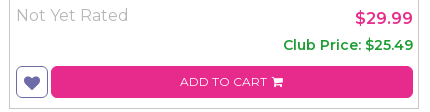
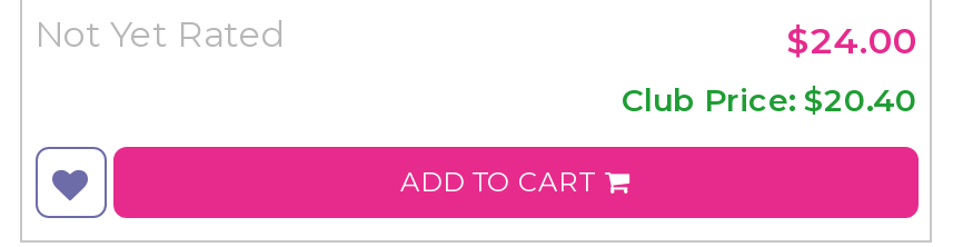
[354,9,412,28] $29.99 -> [786,21,917,63] $24.00
[282,36,412,54] Club Price: $25.49 -> [622,81,917,121] Club Price: $20.40

